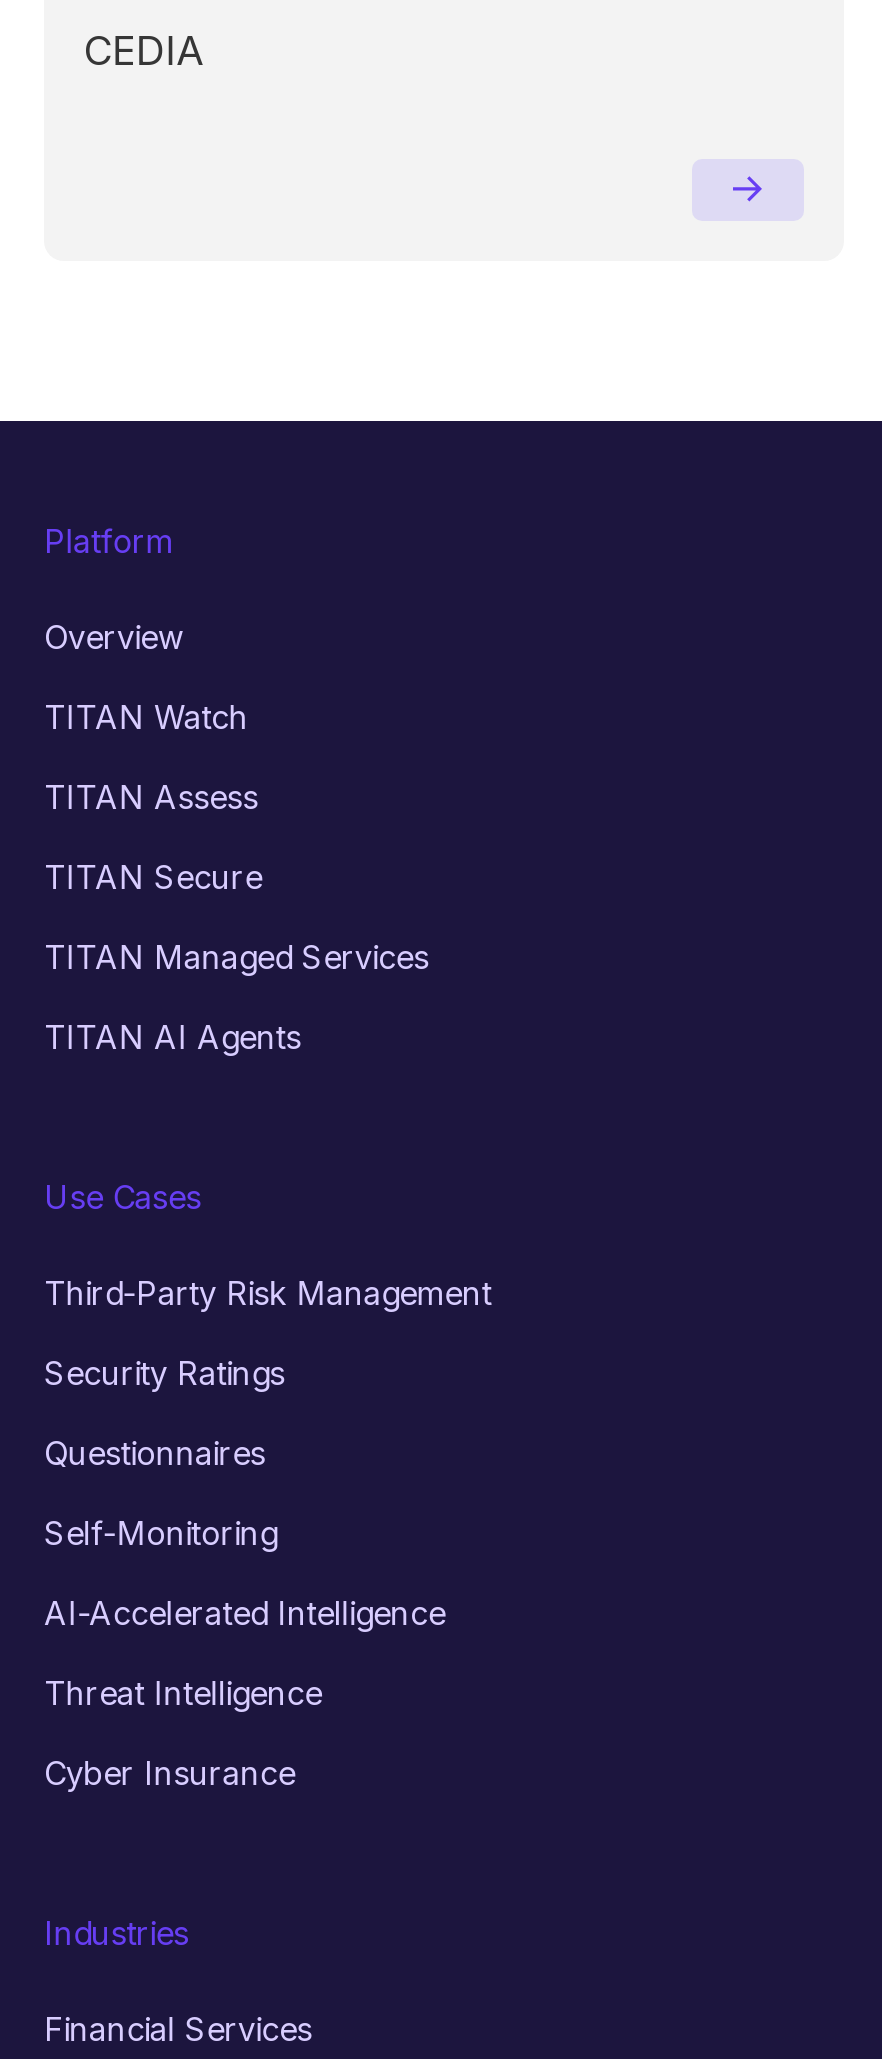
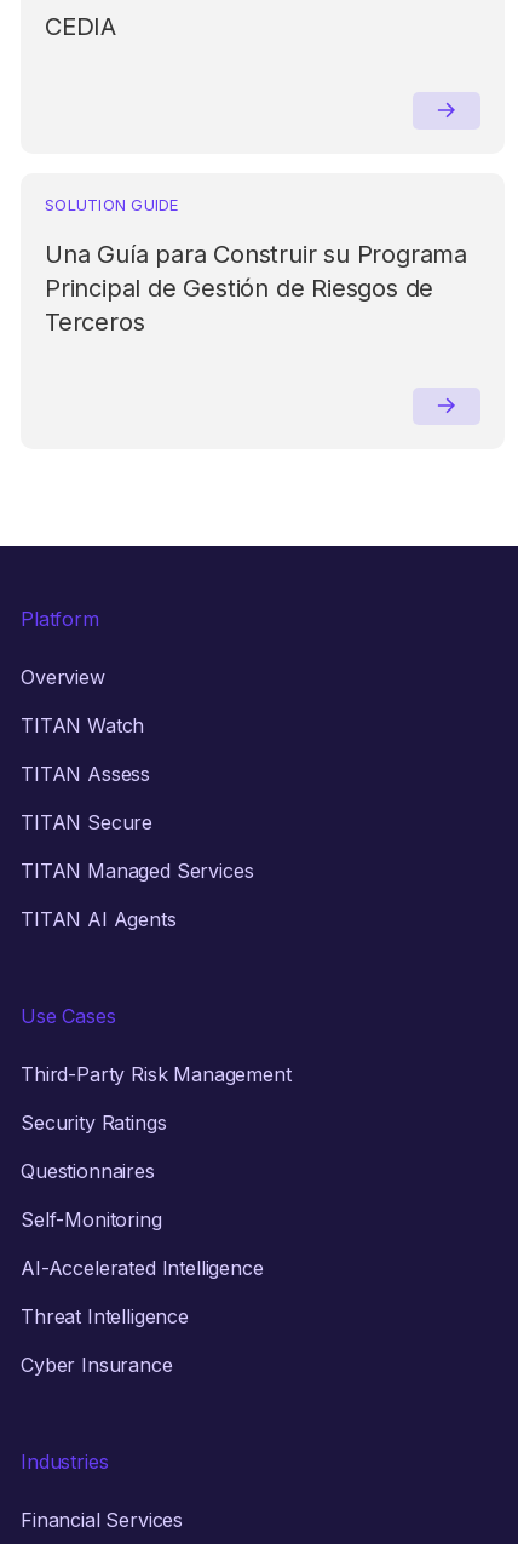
none -> [45,195,467,336] SOLUTION GUIDE | Una Guía para Construir su Programa | Principal de Gestión de Riesgos de | Terceros

